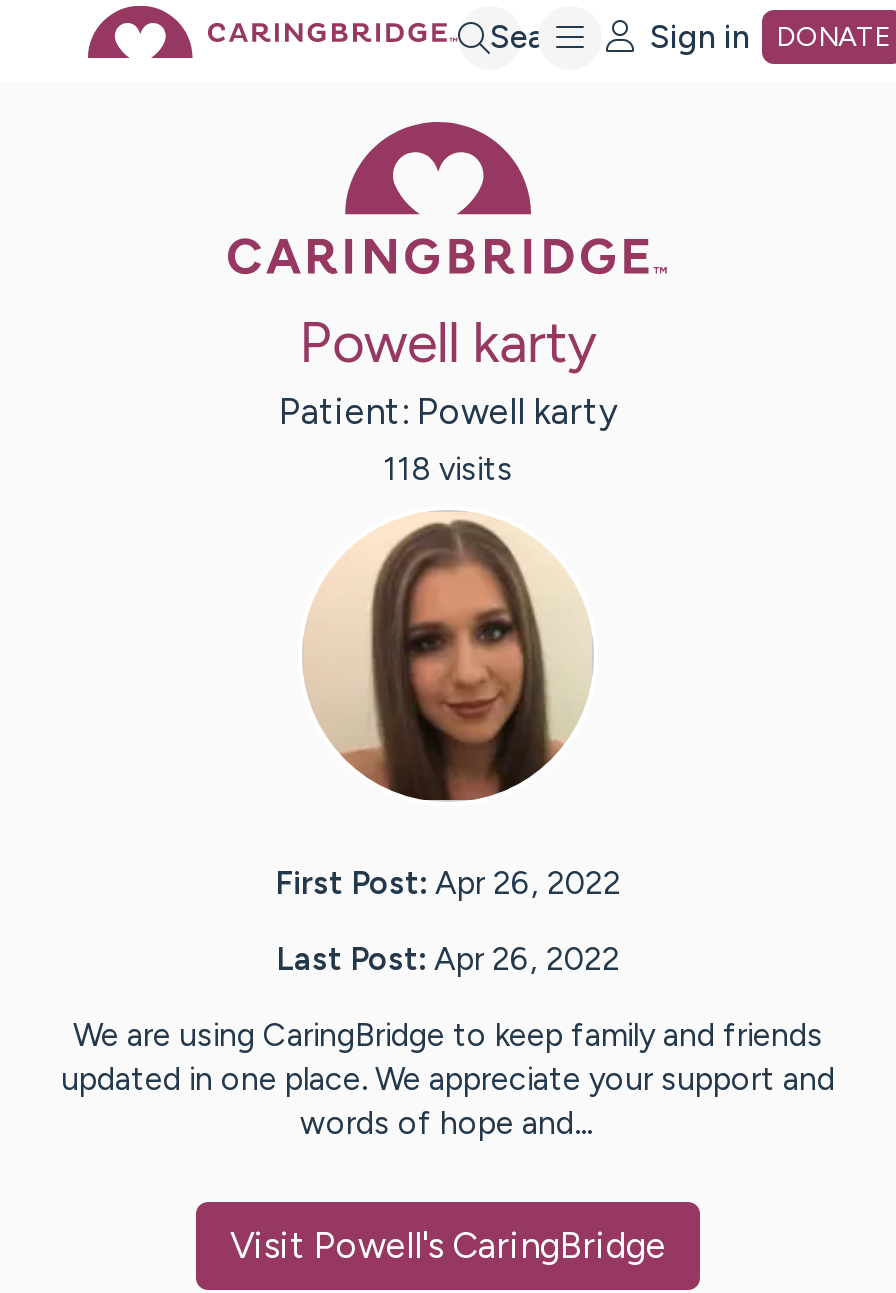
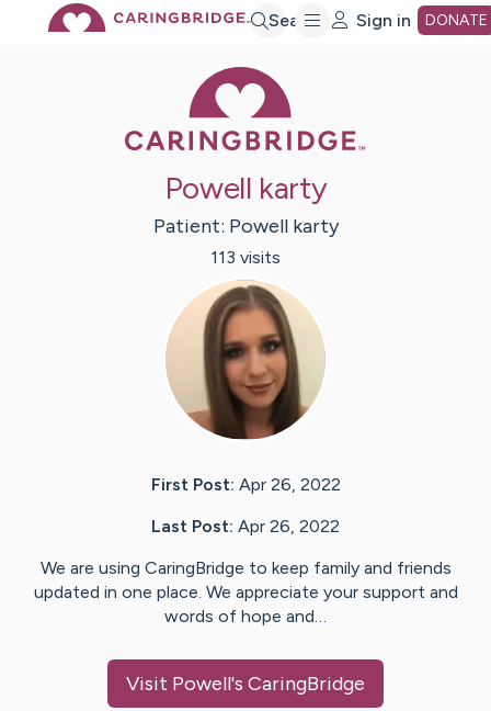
[383,451,513,489] 118 visits -> [210,247,281,268] 113 visits

